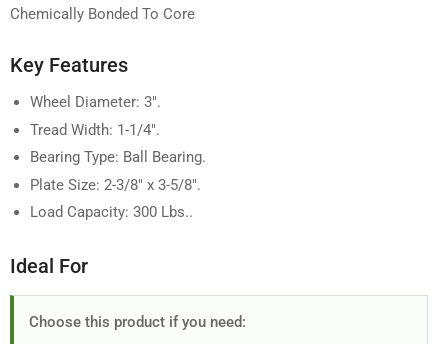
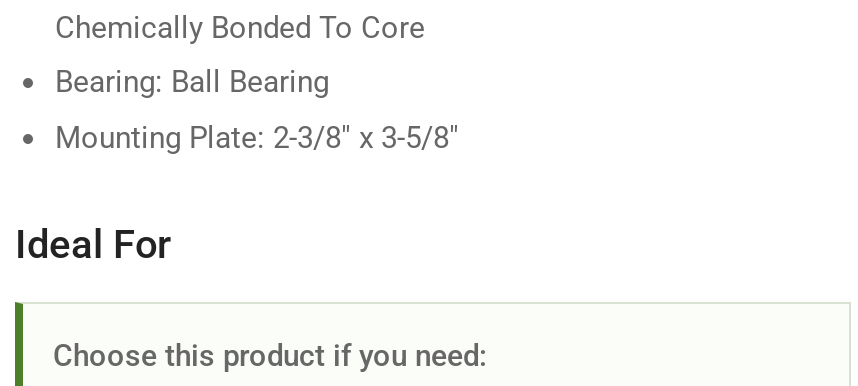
[10,53,206,221] Key Features | Wheel Diameter: 3". | Tread Width: 1-1/4". | Bearing Type: Ball Bearing. | Plate Size: 2-3/8" x 3-5/8". | Load Capacity: 300 Lbs.. -> [55,65,459,156] Bearing: Ball Bearing | Mounting Plate: 2-3/8" x 3-5/8"

